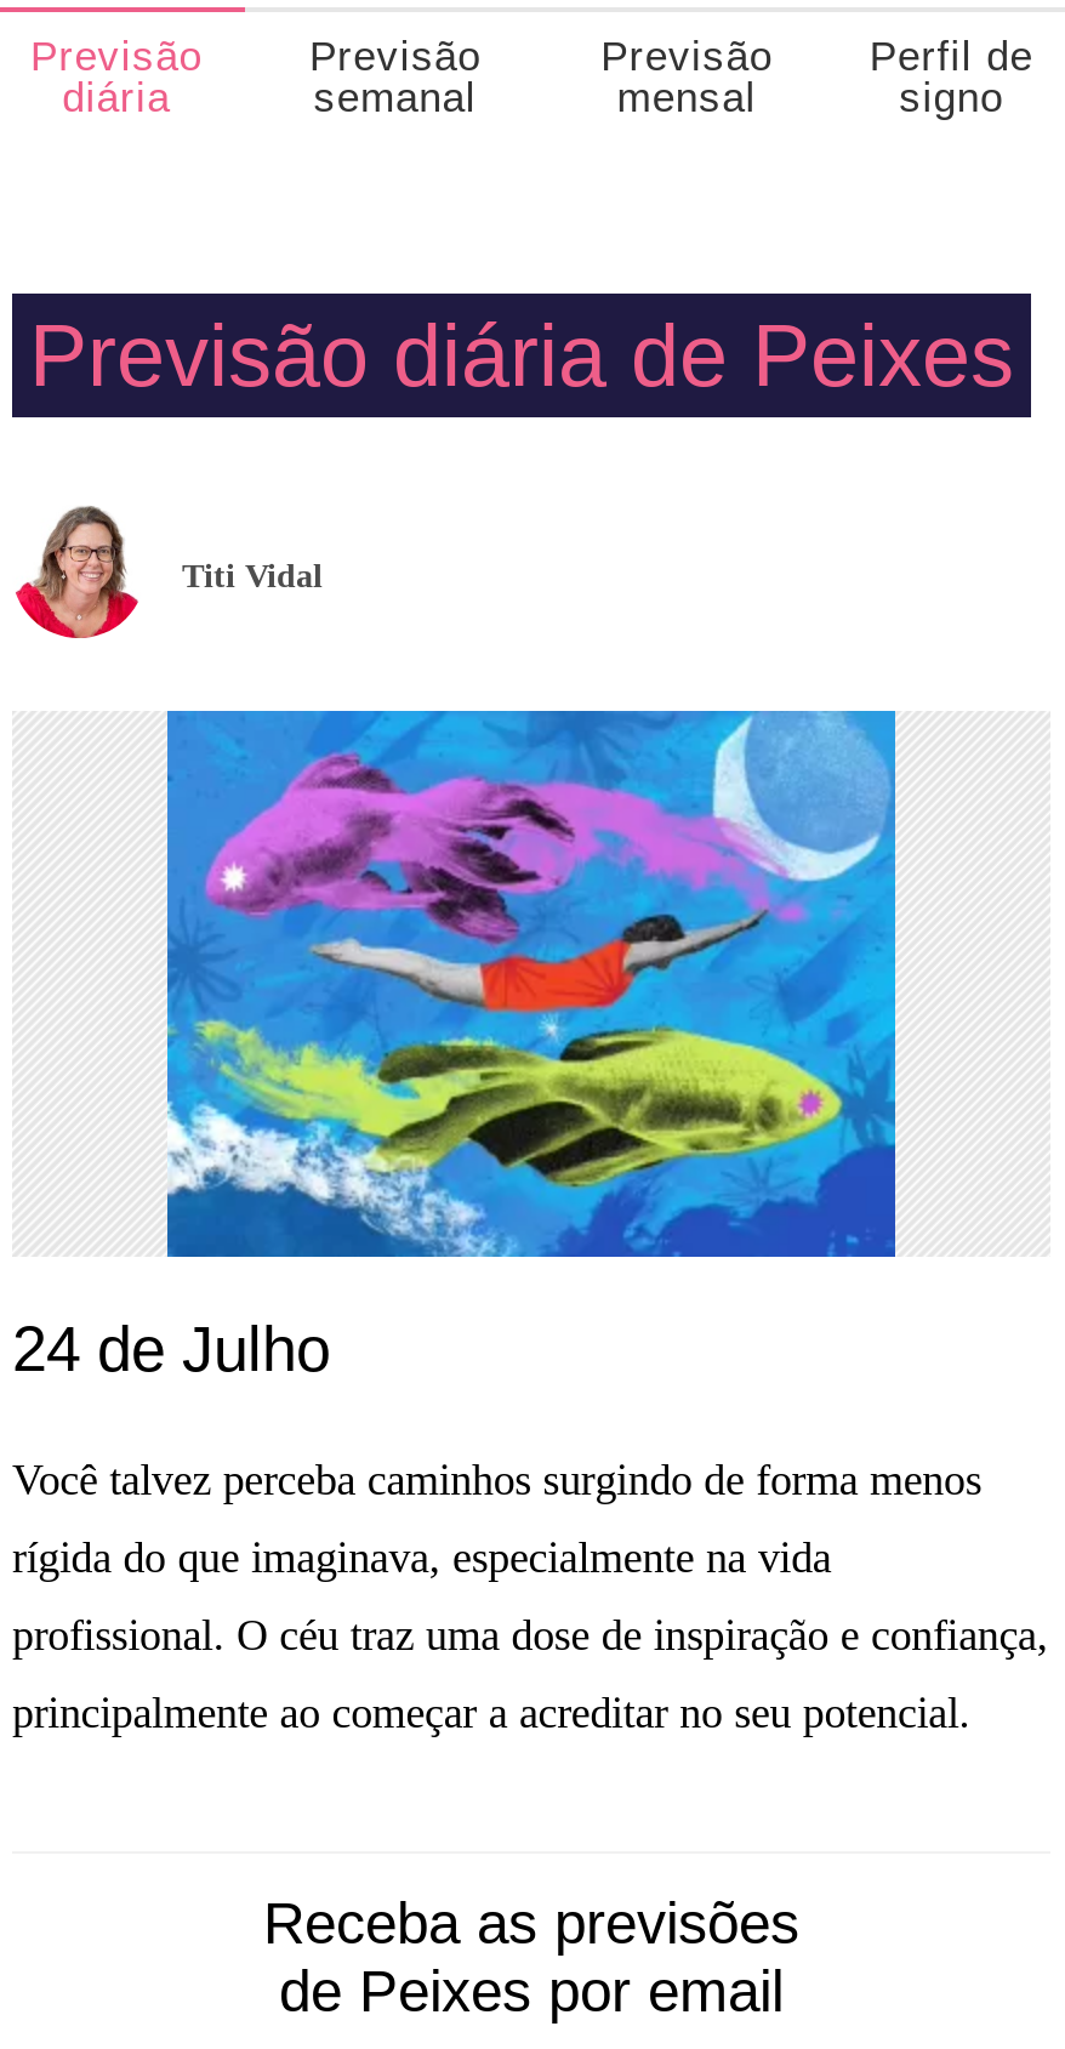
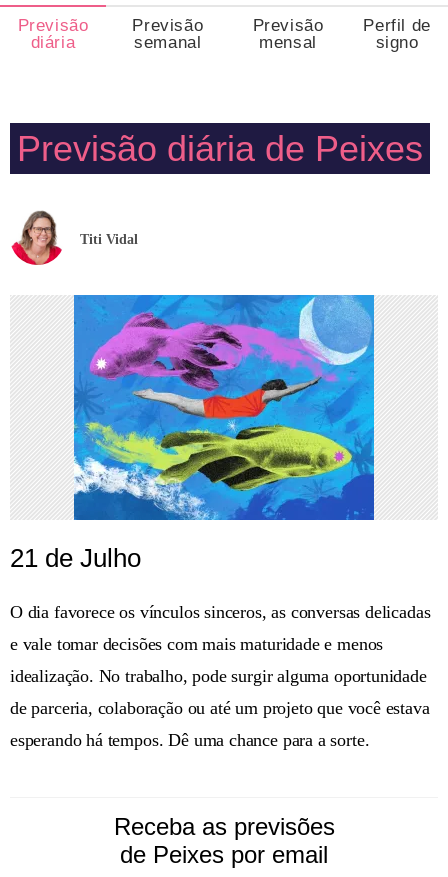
[12,1313,1049,1737] 24 de Julho | Você talvez perceba caminhos surgindo de forma menos | rígida do que imaginava, especialmente na vida | profissional. O céu traz uma dose de inspiração e confiança, | principalmente ao começar a acreditar no seu potencial. -> [10,543,430,750] 21 de Julho | O dia favorece os vínculos sinceros, as conversas delicadas | e vale tomar decisões com mais maturidade e menos | idealização. No trabalho, pode surgir alguma oportunidade | de parceria, colaboração ou até um projeto que você estava | esperando há tempos. Dê uma chance para a sorte.

